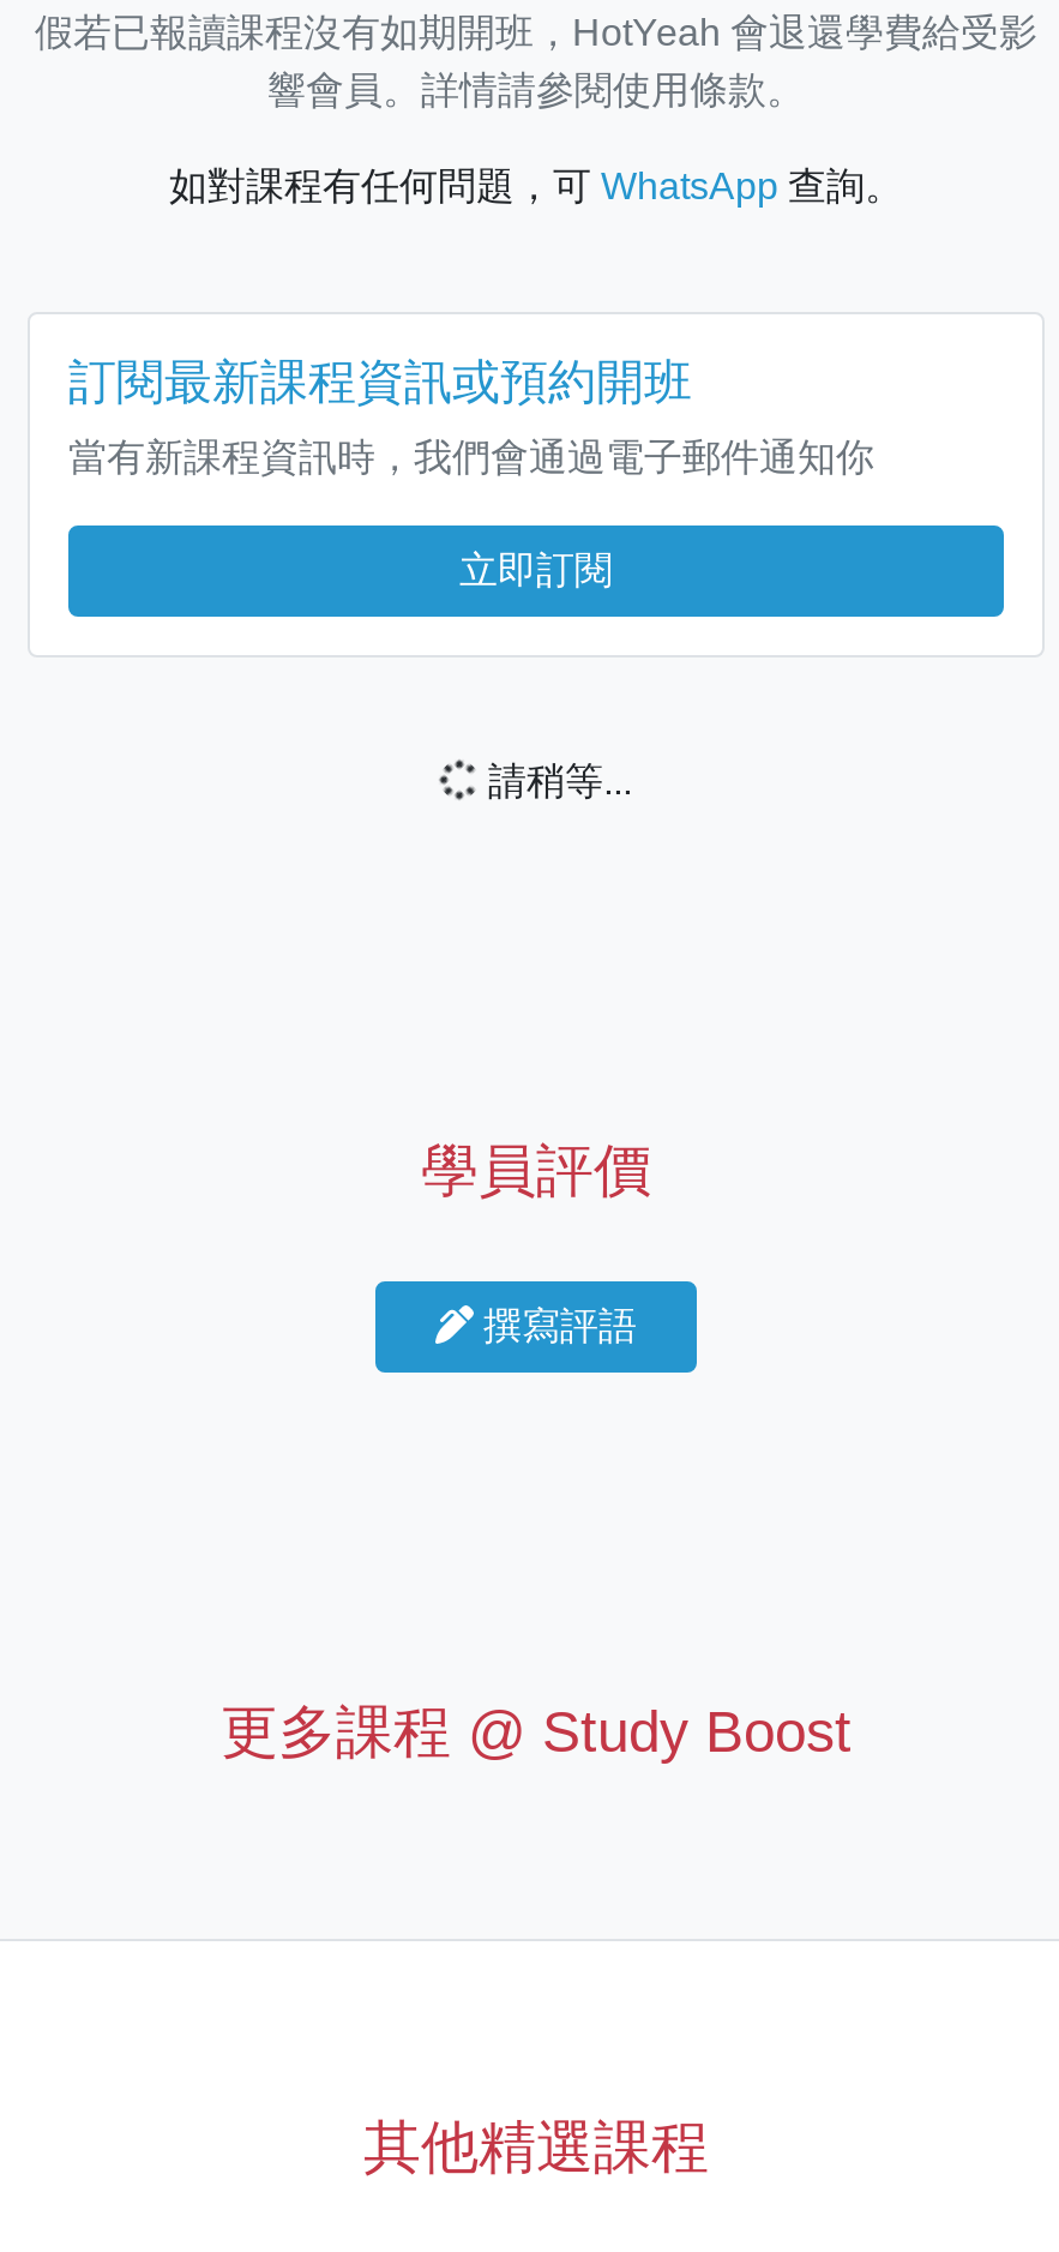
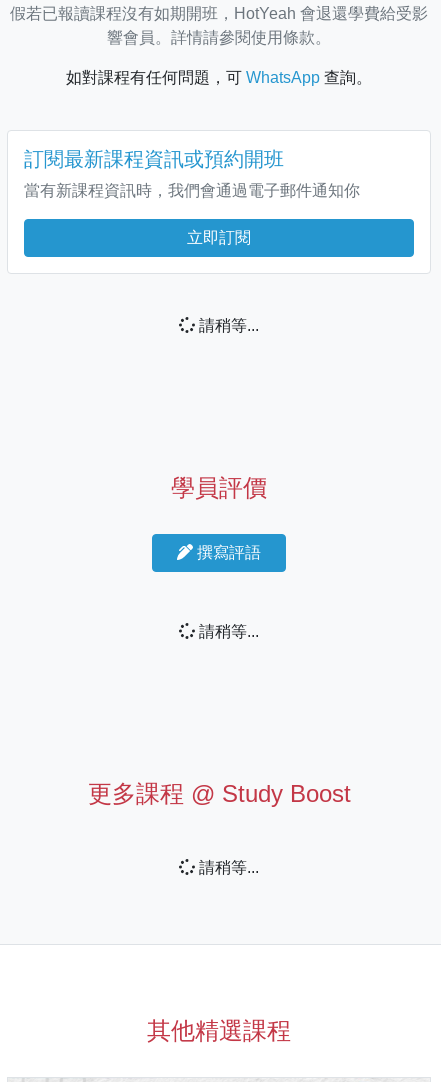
none -> [195,623,259,640] 請稍等...
none -> [195,859,259,876] 請稍等...

